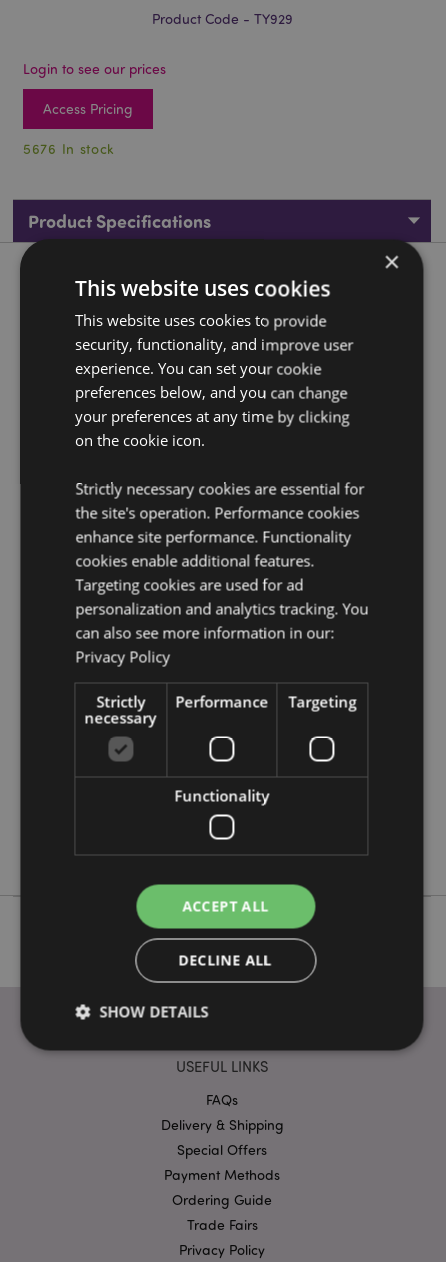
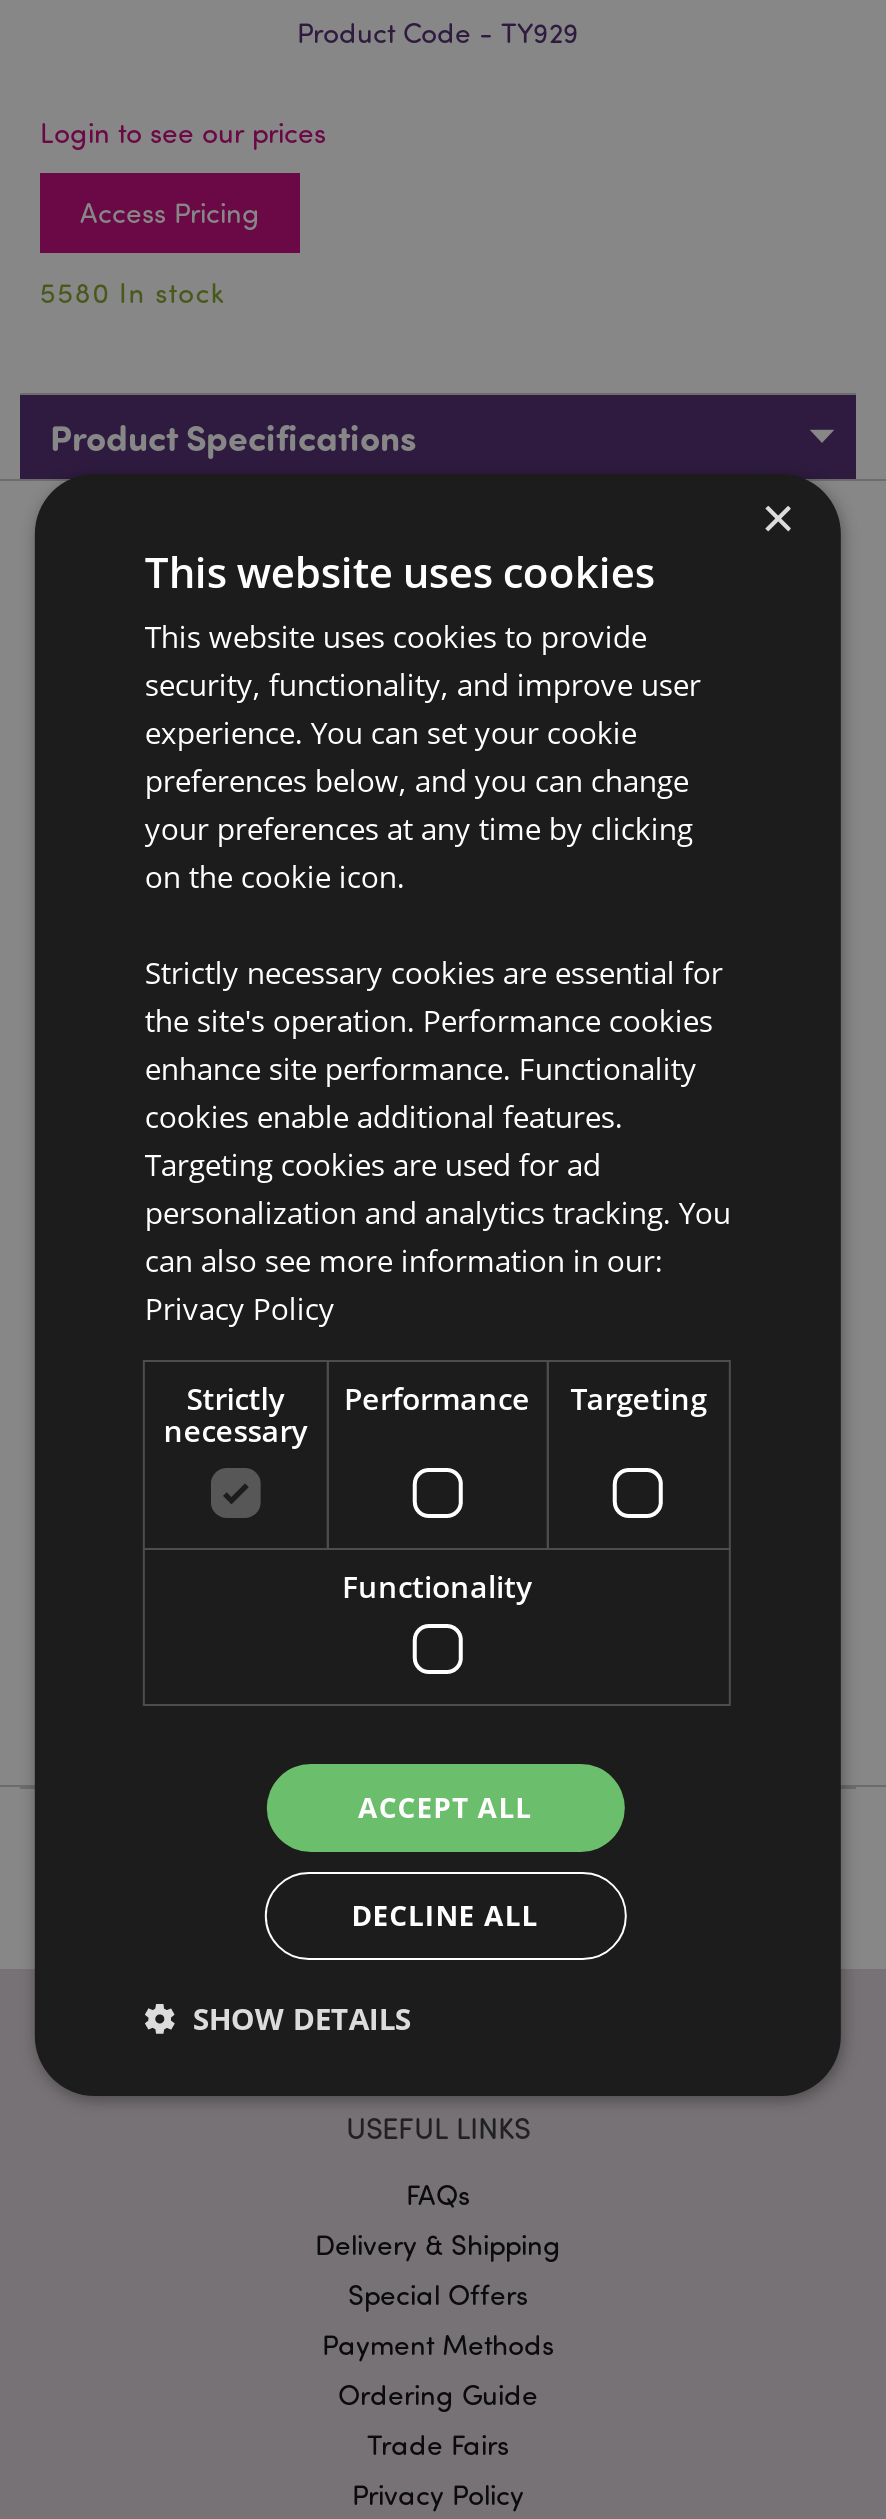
[23,140,115,157] 5676 In stock -> [40,275,226,309] 5580 In stock

